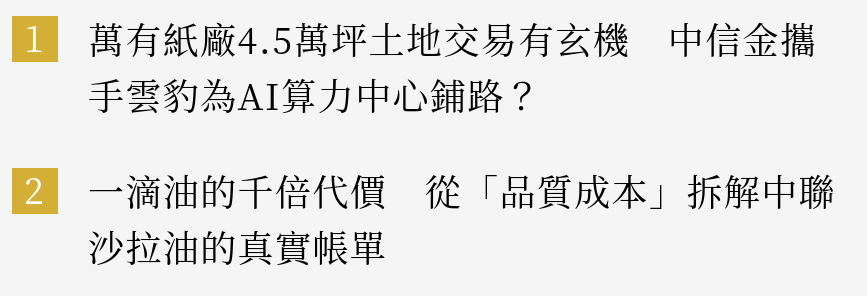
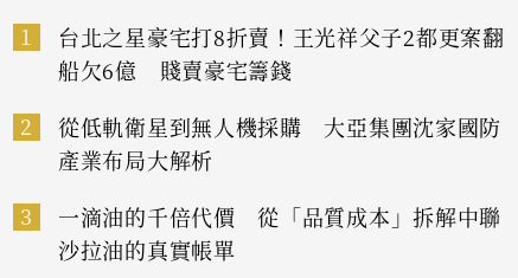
[88,13,817,121] 萬有紙廠4.5萬坪土地交易有玄機 中信金攜 | 手雲豹為AI算力中心鋪路？ -> [58,22,505,86] 台北之星豪宅打8折賣！王光祥父子2都更案翻 | 船欠6億 賤賣豪宅籌錢
none -> [20,112,501,231] 從低軌衛星到無人機採購 大亞集團沈家國防 | 產業布局大解析 | 3

